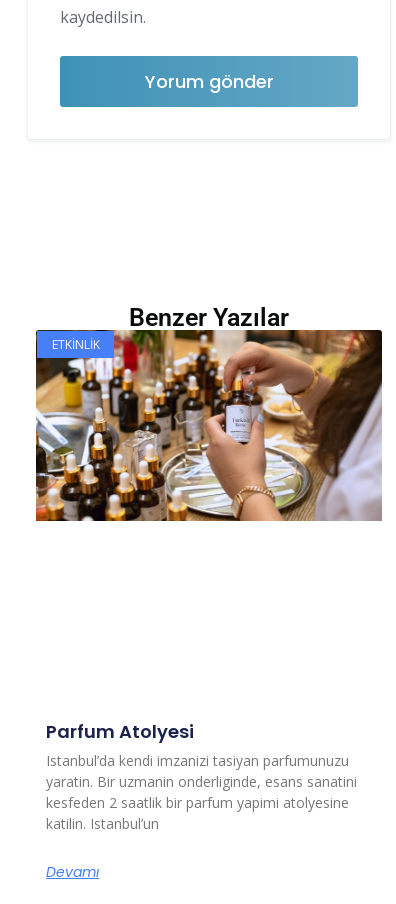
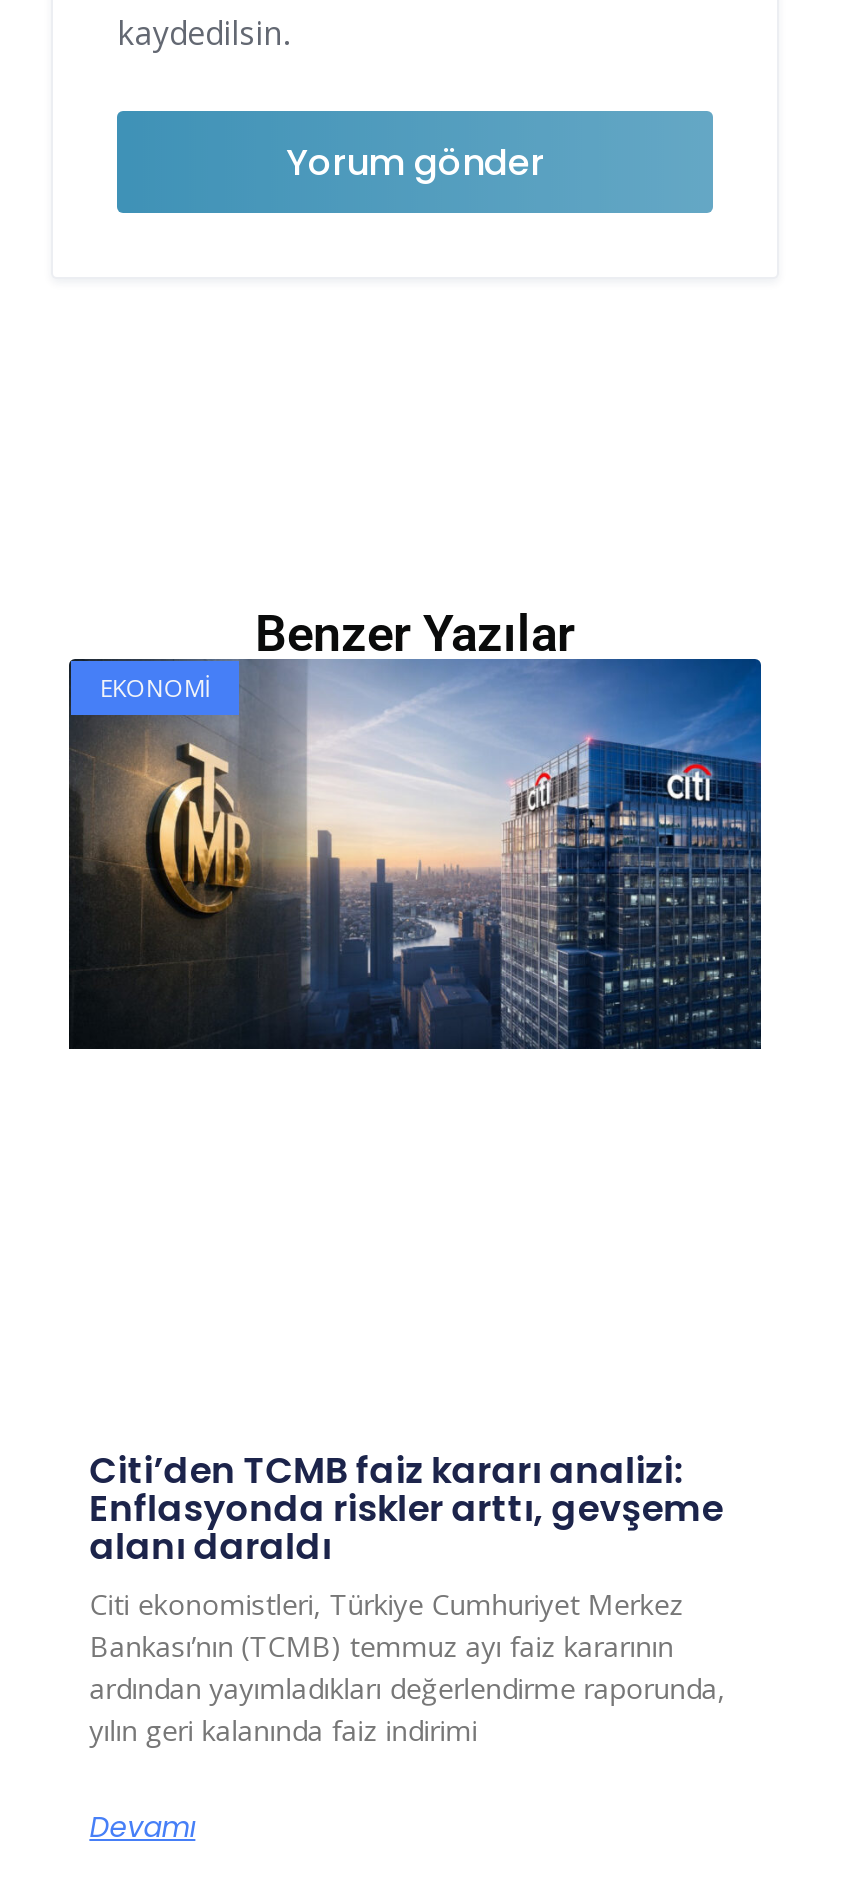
[35,329,383,522] [image] | ETKINLIK -> [67,657,763,1051] [image] | EKONOMI
[46,719,357,833] Parfum Atolyesi | Istanbul’da kendi imzanizi tasiyan parfumunuzu | yaratin. Bir uzmanin onderliginde, esans sanatini | kesfeden 2 saatlik bir parfum yapimi atolyesine | katilin. Istanbul’un -> [89,1445,725,1749] Citi’den TCMB faiz kararı analizi: | Enflasyonda riskler arttı, gevşeme | alanı daraldı | Citi ekonomistleri, Türkiye Cumhuriyet Merkez | Bankası’nın (TCMB) temmuz ayı faiz kararının | ardından yayımladıkları değerlendirme raporunda, | yılın geri kalanında faiz indirimi

